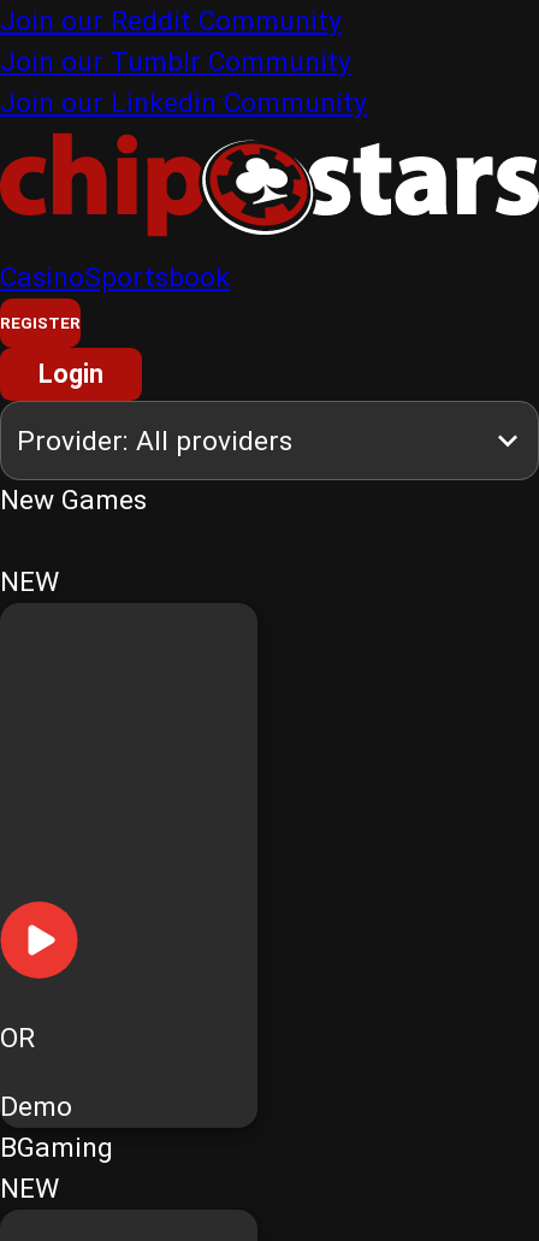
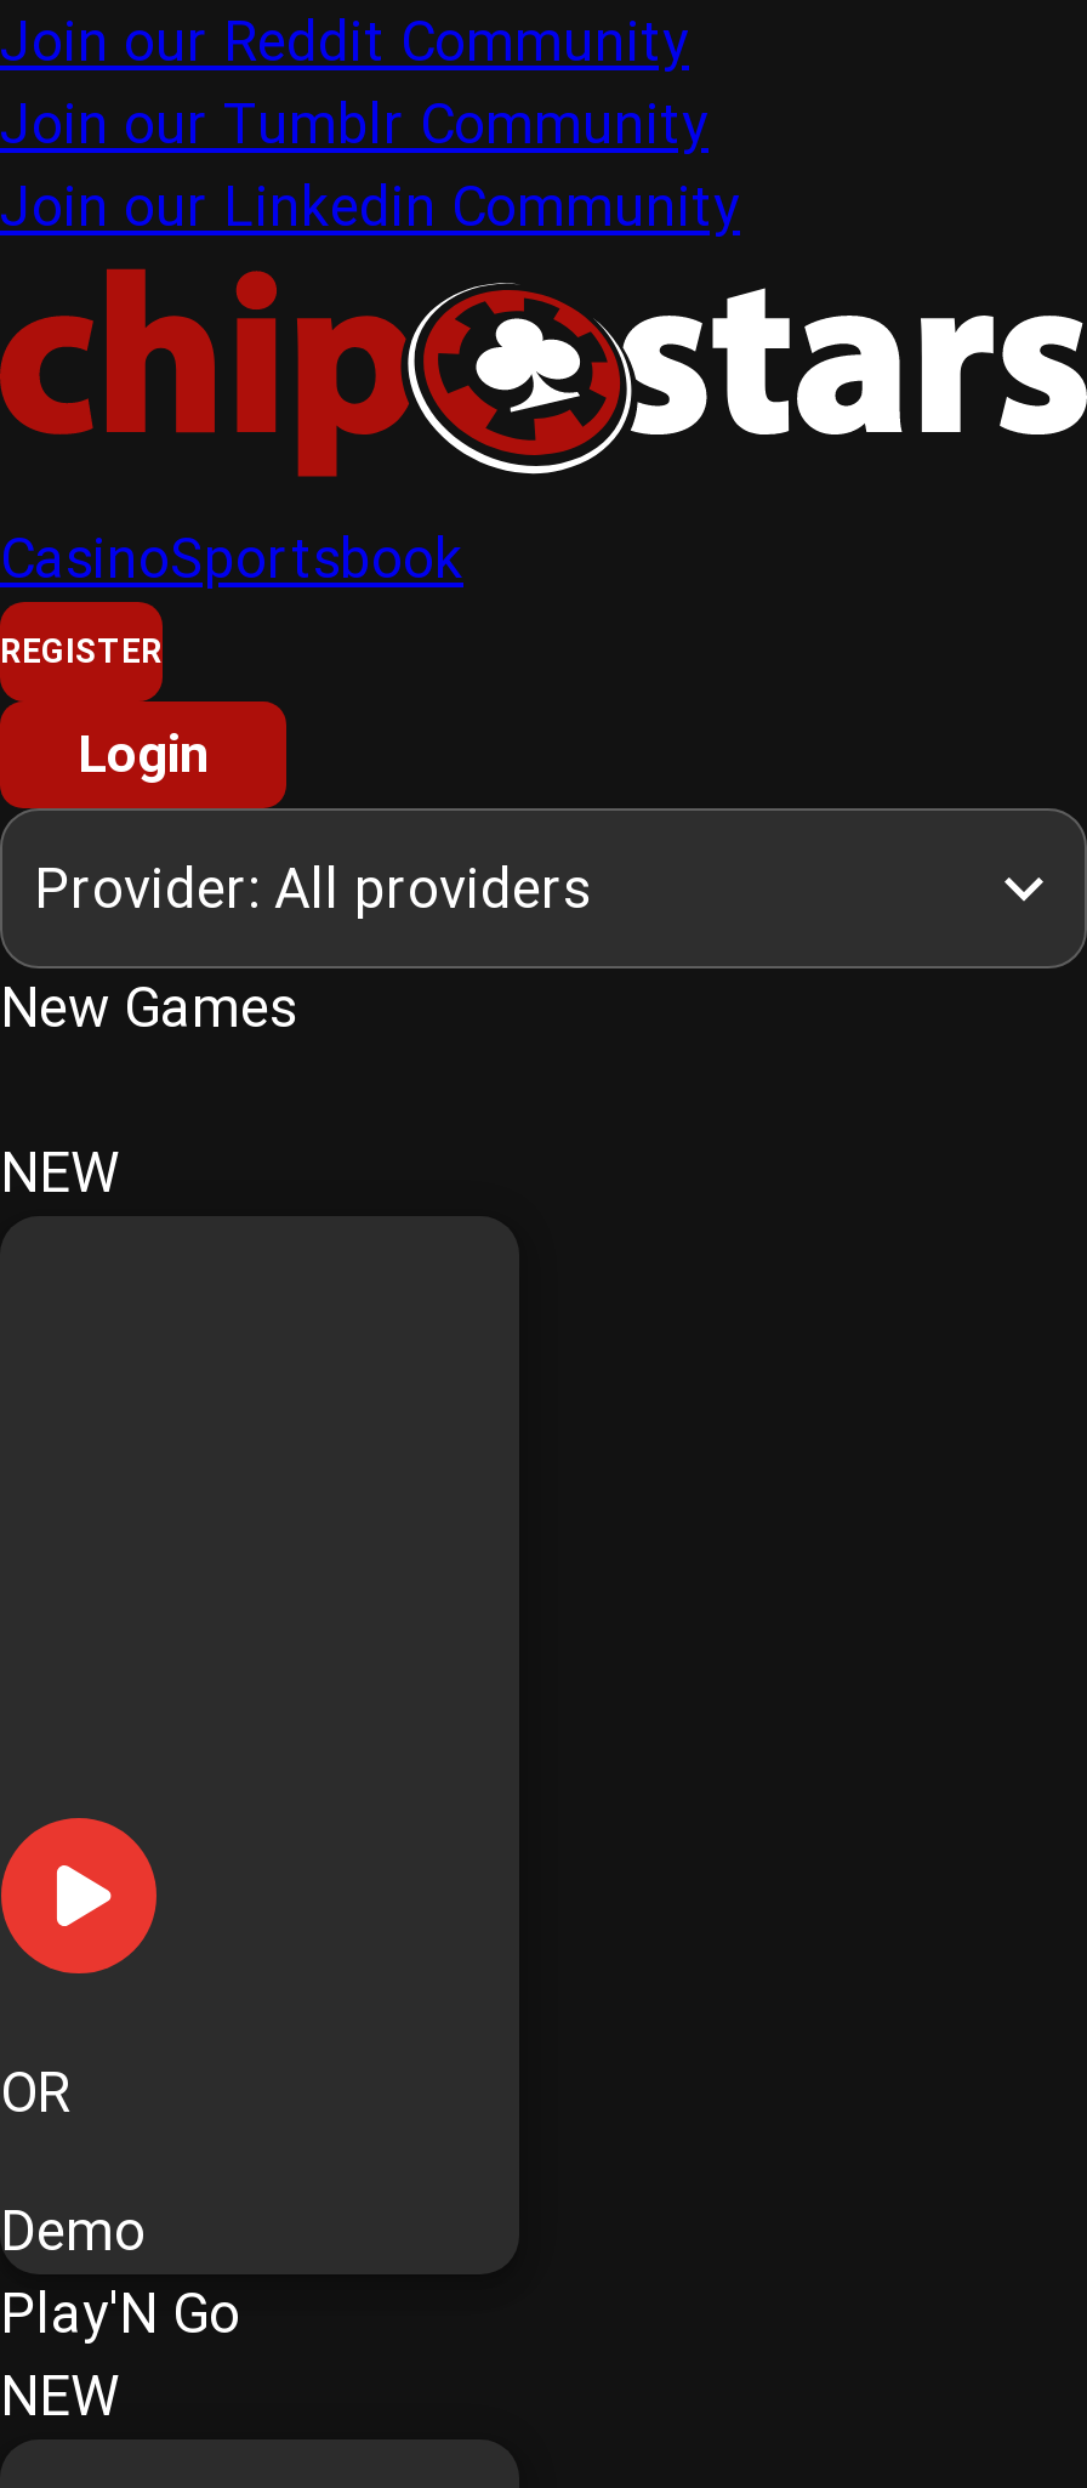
[0,1131,113,1164] BGaming -> [0,2281,240,2346] Play'N Go

